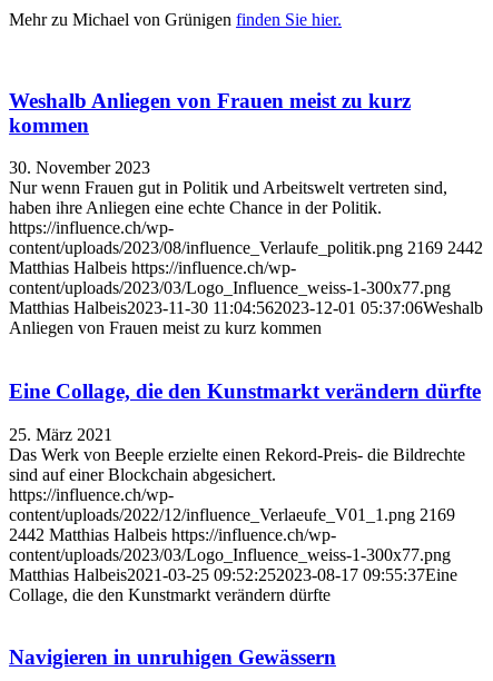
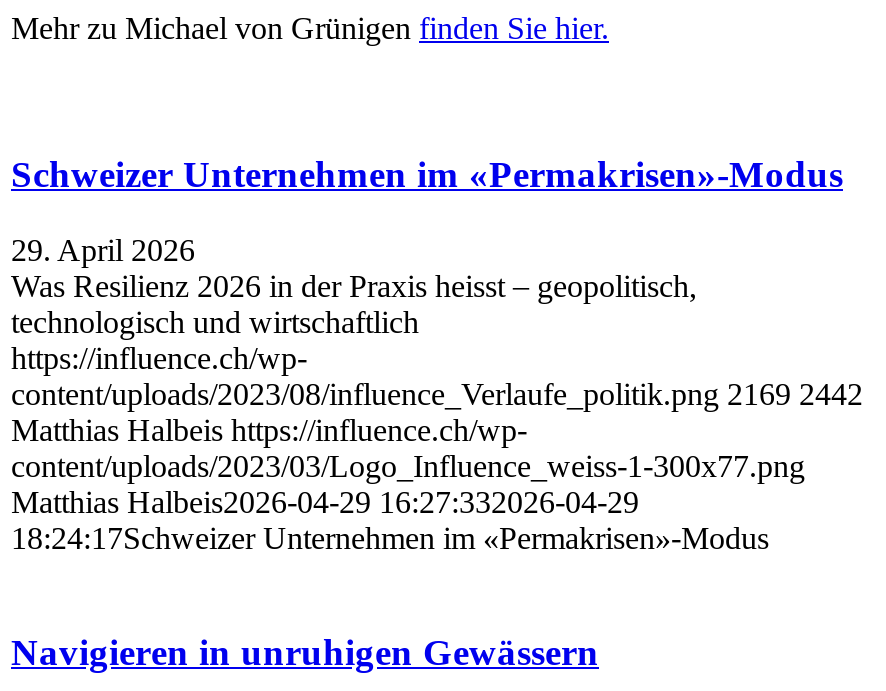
[9,88,411,136] Weshalb Anliegen von Frauen meist zu kurz | kommen -> [11,152,843,194] Schweizer Unternehmen im «Permakrisen»-Modus
[9,158,447,217] 30. November 2023 | Nur wenn Frauen gut in Politik und Arbeitswelt vertreten sind, | haben ihre Anliegen eine echte Chance in der Politik. -> [11,233,697,339] 29. April 2026 | Was Resilienz 2026 in der Praxis heisst – geopolitisch, | technologisch und wirtschaftlich
[9,298,483,604] Matthias Halbeis2023-11-30 11:04:562023-12-01 05:37:06Weshalb | Anliegen von Frauen meist zu kurz kommen | Eine Collage, die den Kunstmarkt verändern dürfte | 25. März 2021 | Das Werk von Beeple erzielte einen Rekord-Preis- die Bildrechte | sind auf einer Blockchain abgesichert. | https://influence.ch/wp- | content/uploads/2022/12/influence_Verlaeufe_V01_1.png 2169 | 2442 Matthias Halbeis https://influence.ch/wp- | content/uploads/2023/03/Logo_Influence_weiss-1-300x77.png | Matthias Halbeis2021-03-25 09:52:252023-08-17 09:55:37Eine | Collage, die den Kunstmarkt verändern dürfte -> [11,485,769,555] Matthias Halbeis2026-04-29 16:27:332026-04-29 | 18:24:17Schweizer Unternehmen im «Permakrisen»-Modus

